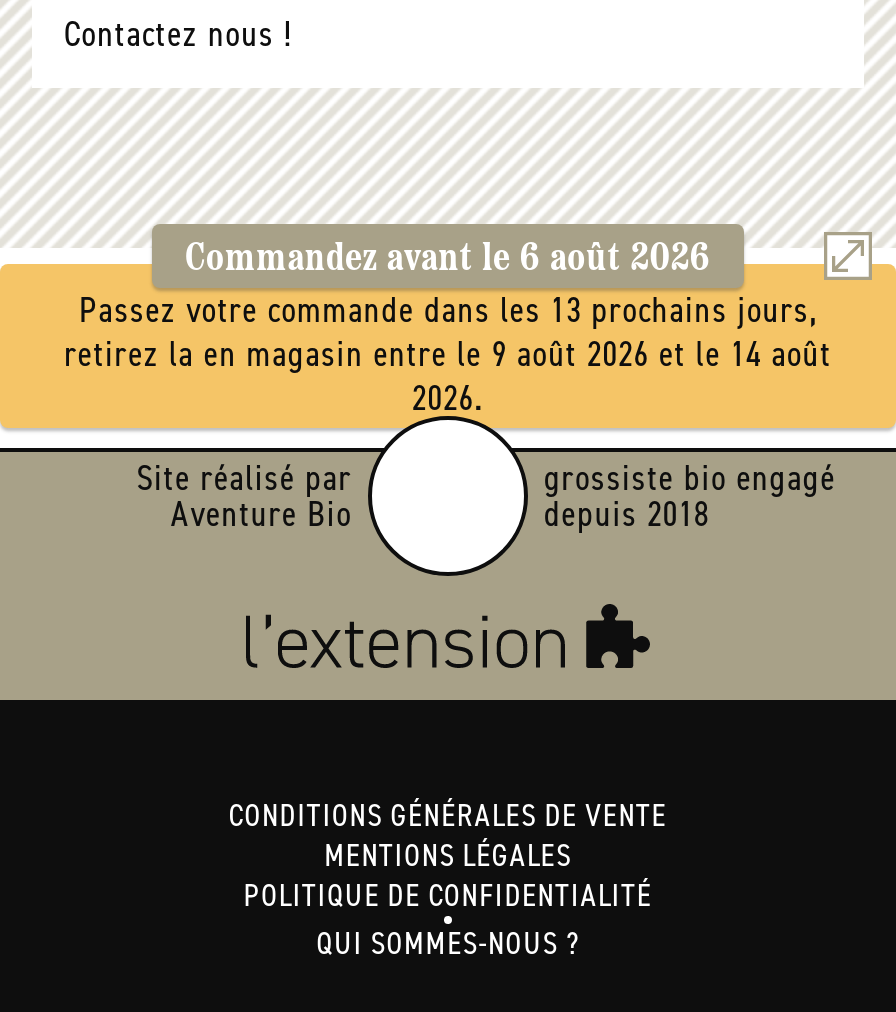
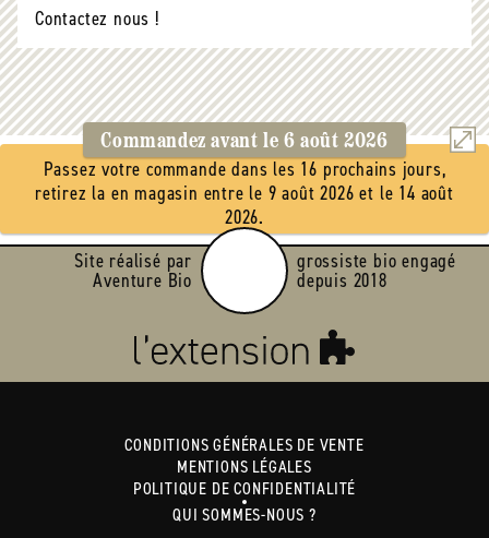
[79,286,817,334] Passez votre commande dans les 13 prochains jours, -> [43,156,446,182] Passez votre commande dans les 16 prochains jours,

